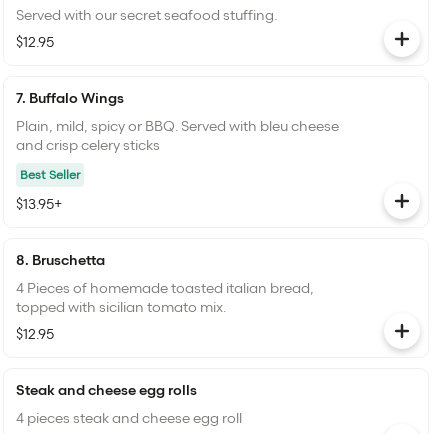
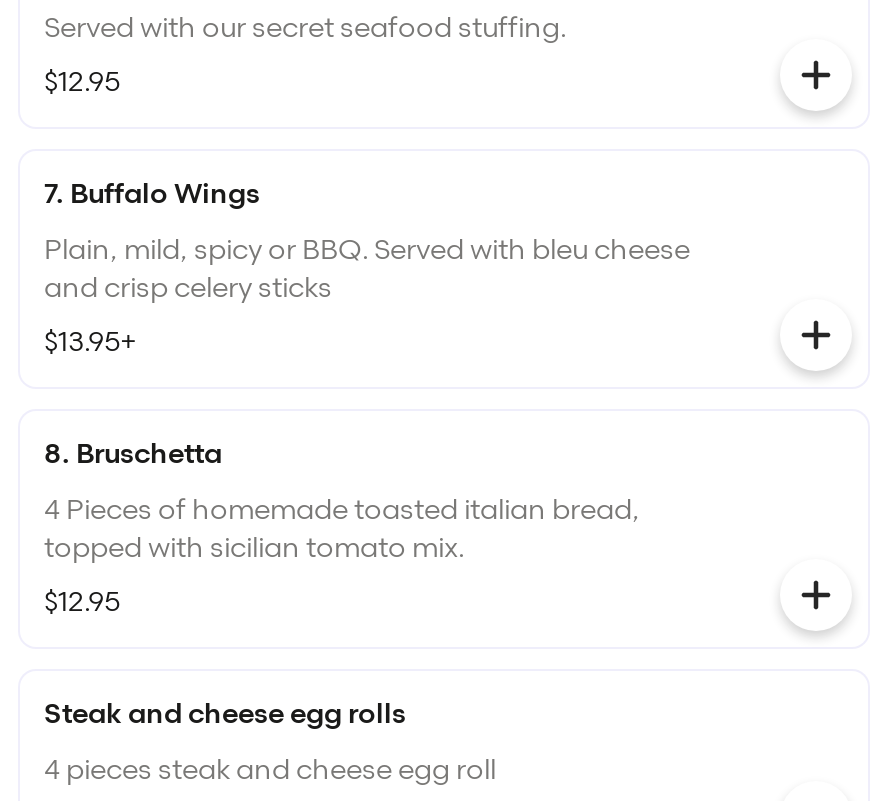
[20,168,80,182] Best Seller -> none

